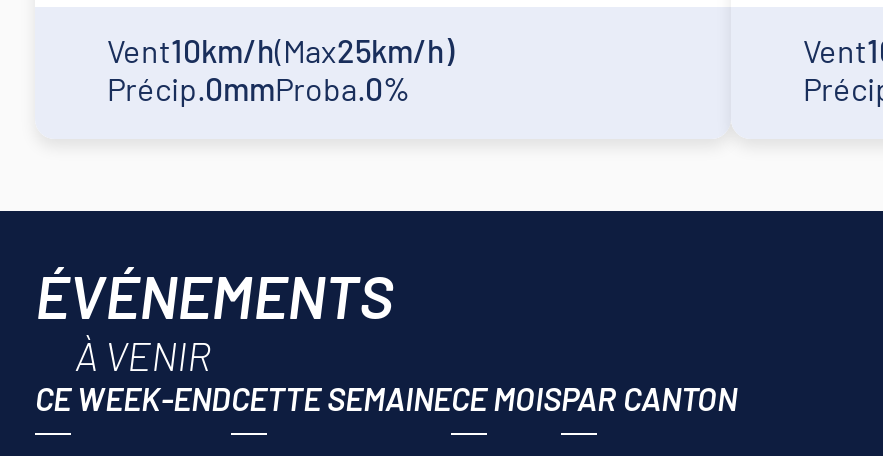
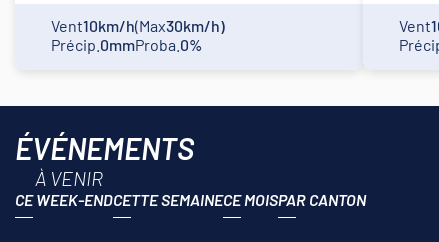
[107,31,455,69] Vent10km/h(Max25km/h) -> [51,16,225,35] Vent10km/h(Max30km/h)

